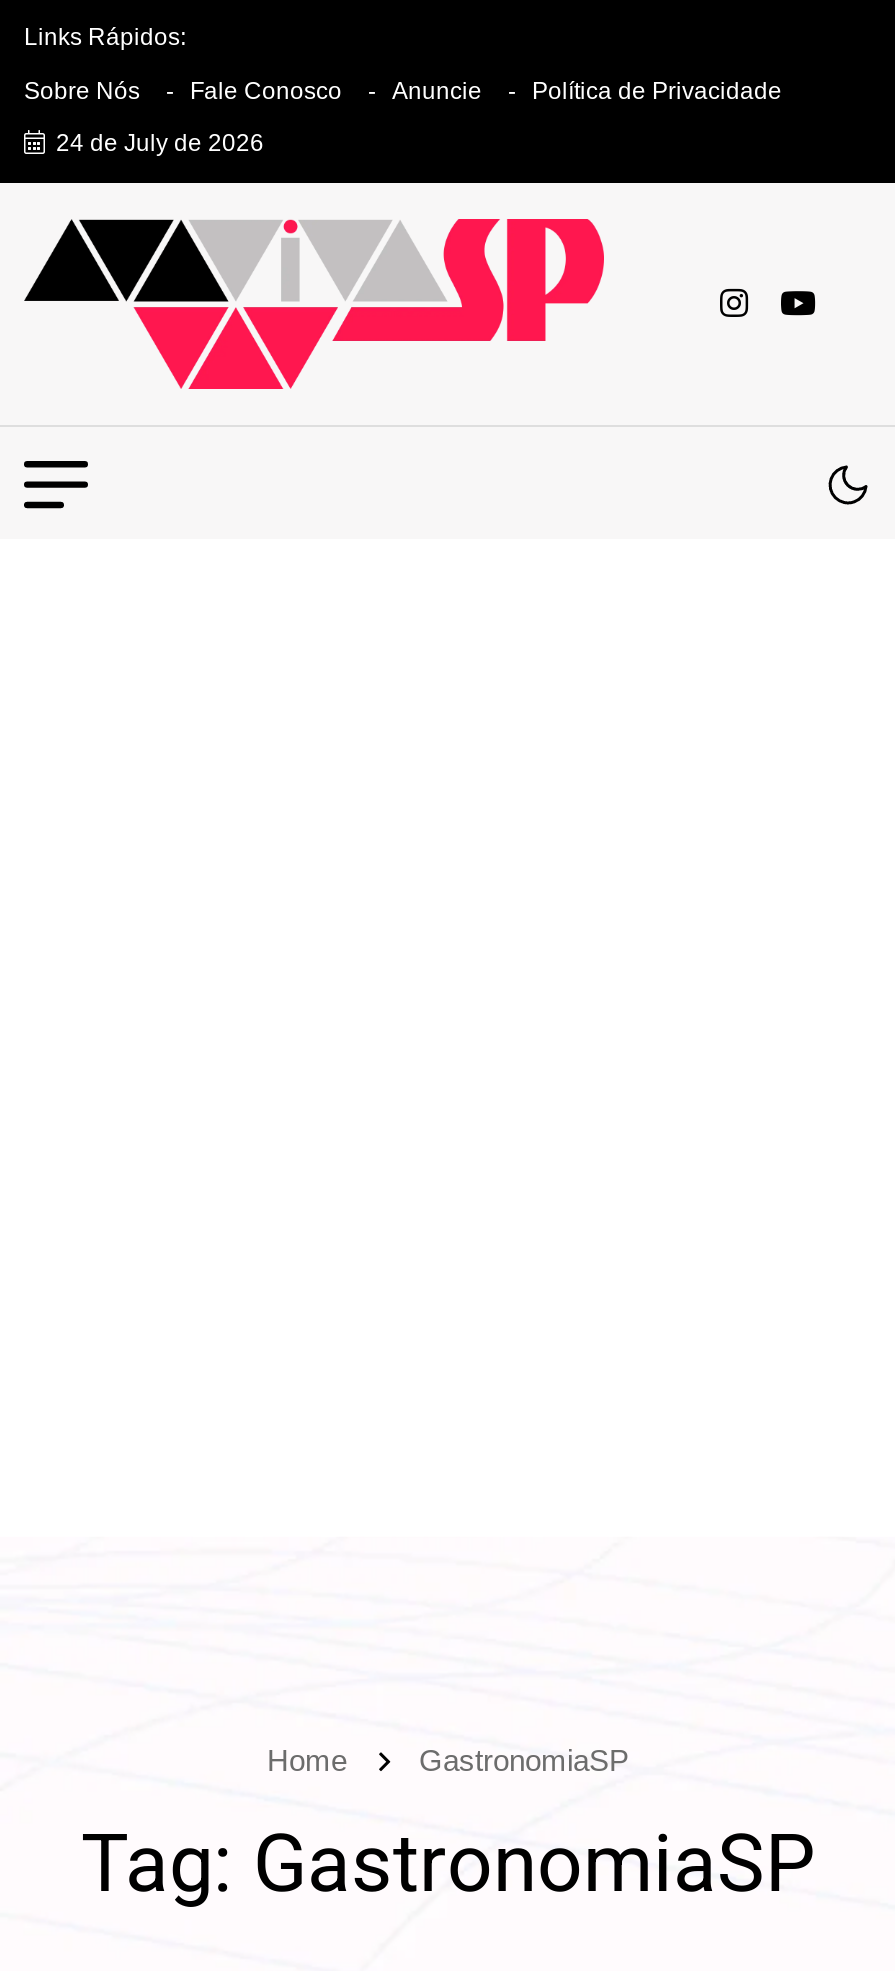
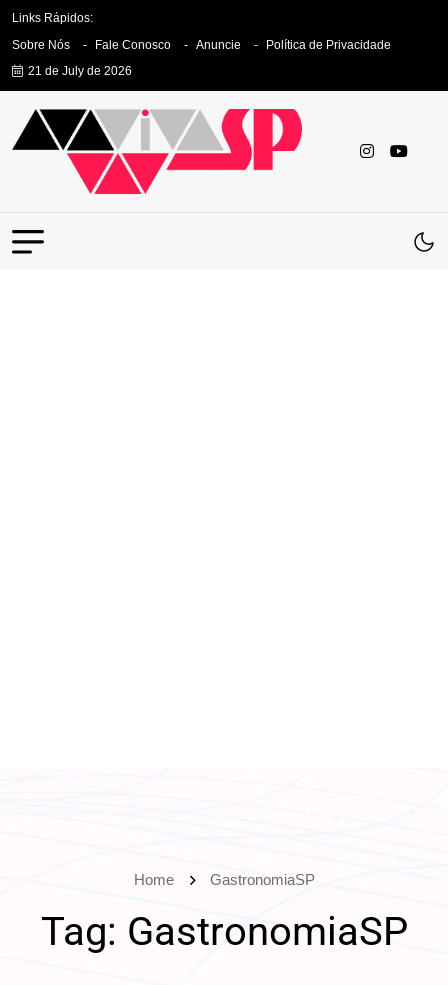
[56,129,264,157] 24 de July de 2026 -> [28,64,132,78] 21 de July de 2026

